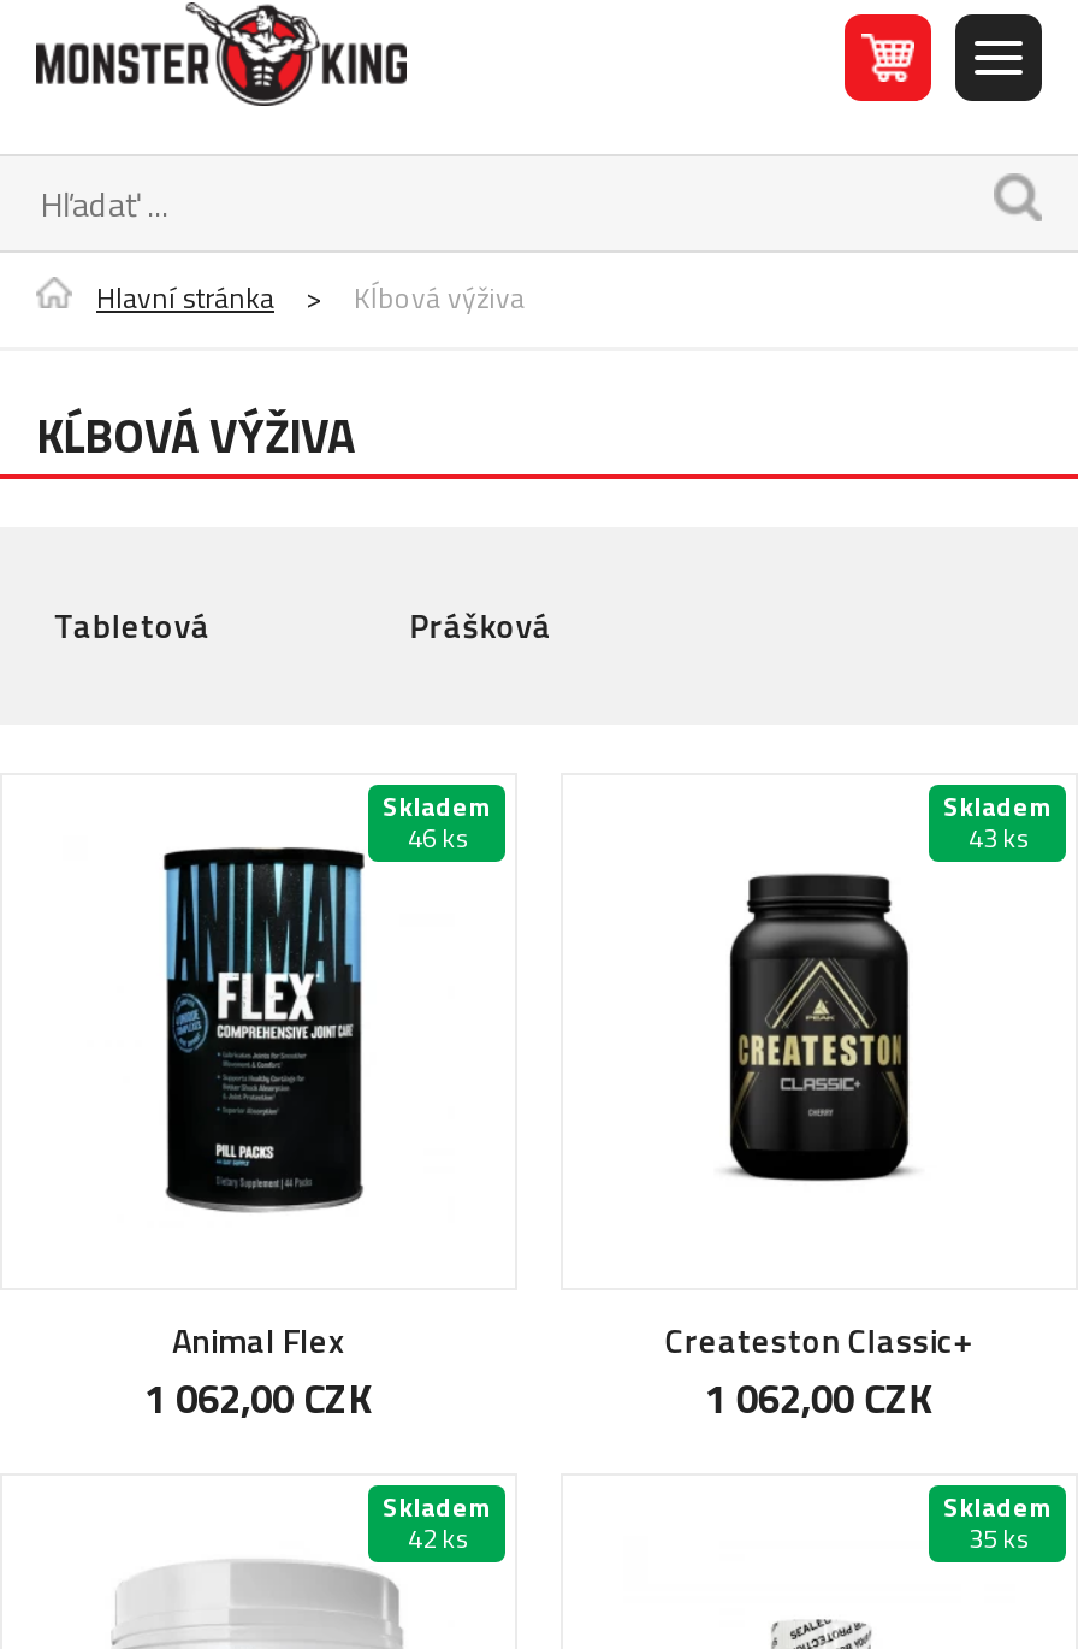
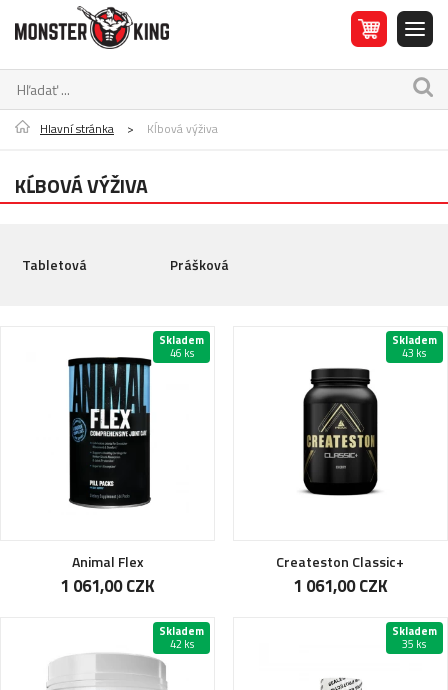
[144,1366,373,1429] 1 062,00 CZK -> [60,572,155,598] 1 061,00 CZK
[705,1366,933,1429] 1 062,00 CZK -> [293,572,388,598] 1 061,00 CZK

